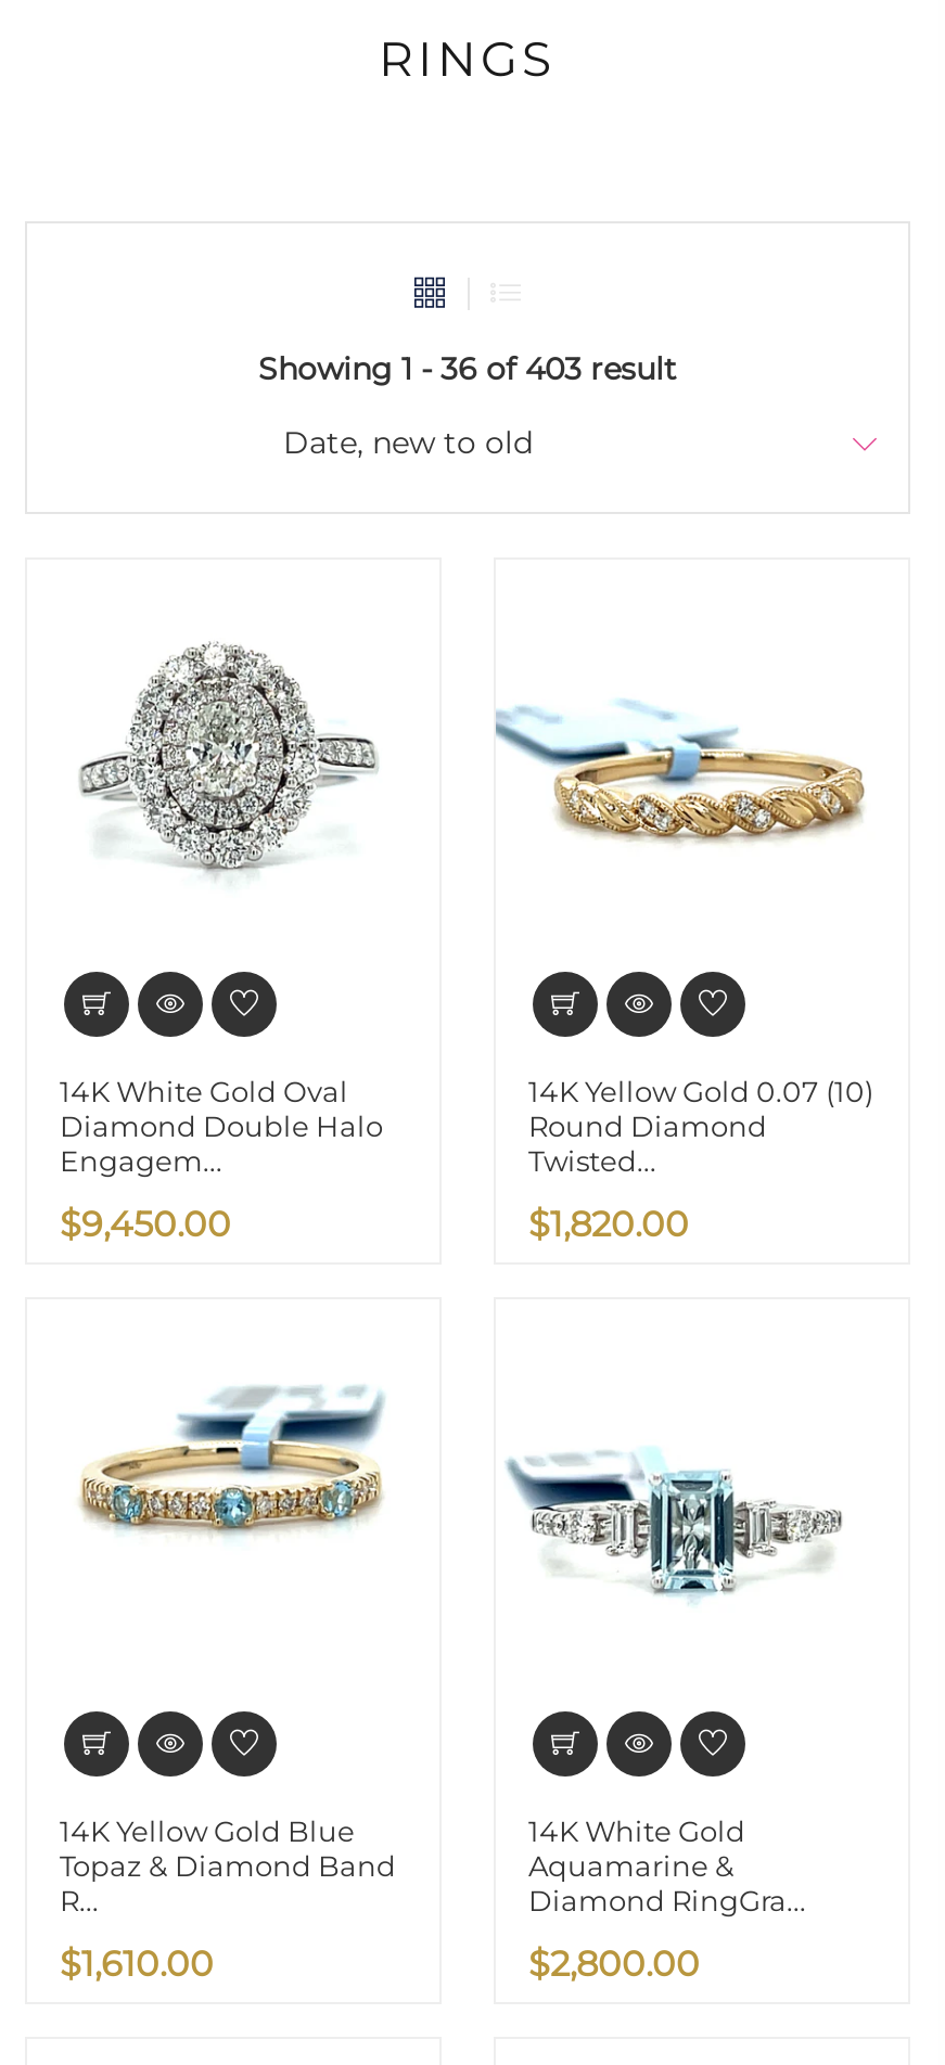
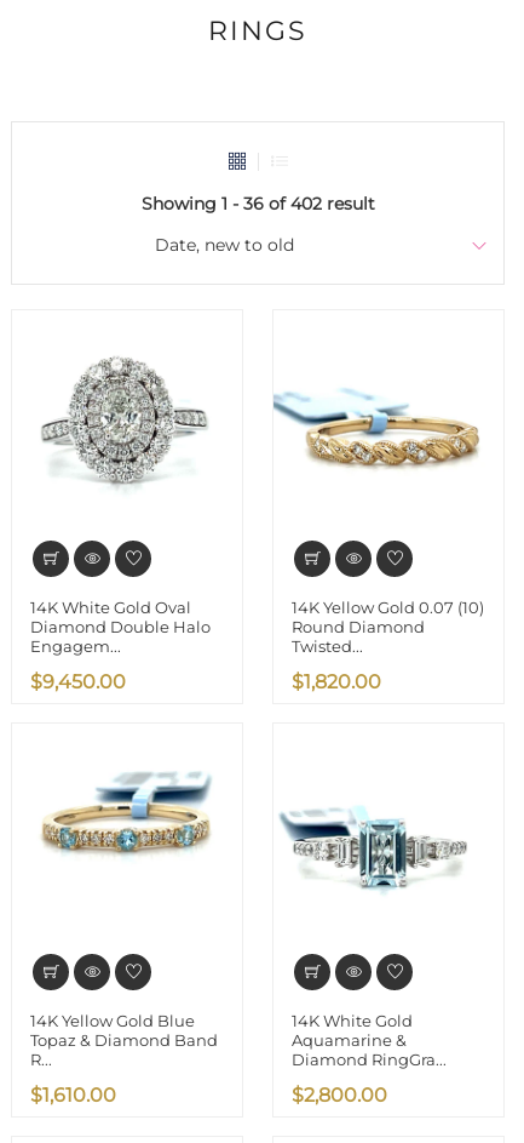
[258,350,677,389] Showing 1 - 36 of 403 result -> [141,193,375,215] Showing 1 - 36 of 402 result

